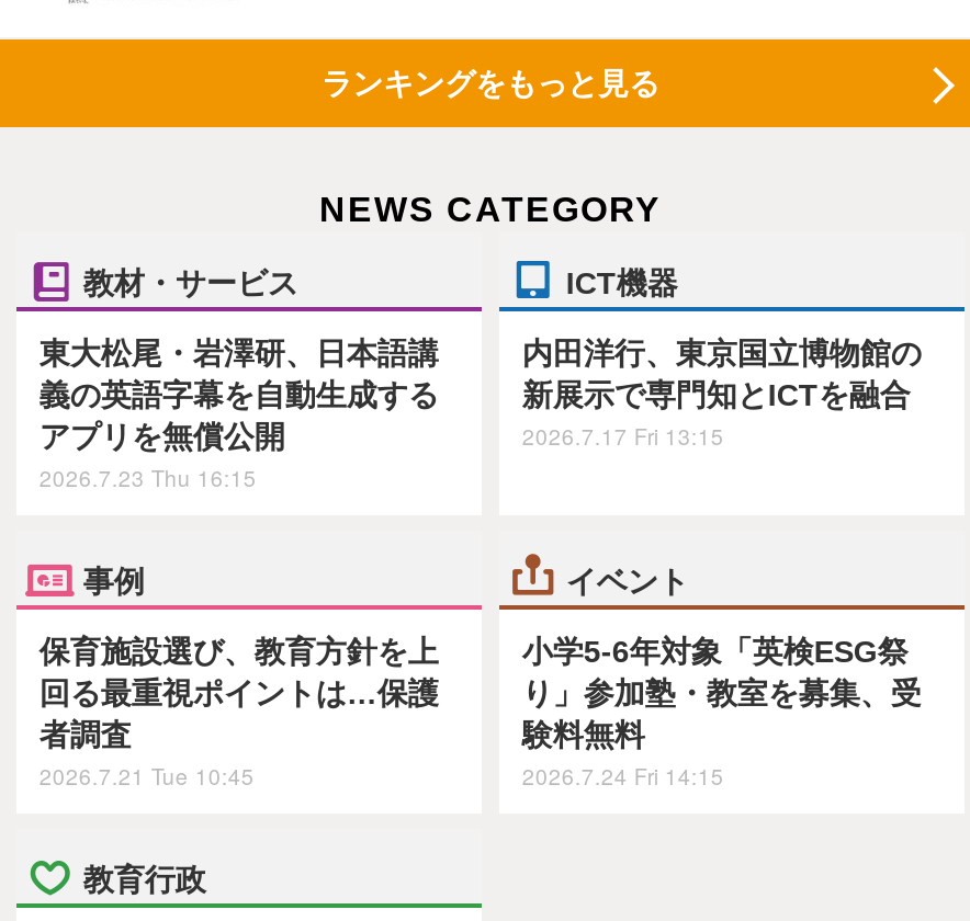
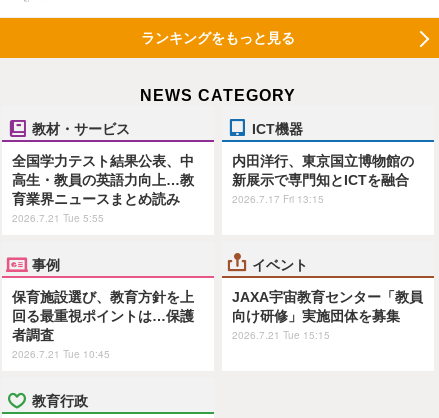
[39,337,439,494] 東大松尾・岩澤研、日本語講 | 義の英語字幕を自動生成する | アプリを無償公開 | 2026.7.23 Thu 16:15 -> [12,153,194,225] 全国学力テスト結果公表、中 | 高生・教員の英語力向上…教 | 育業界ニュースまとめ読み | 2026.7.21 Tue 5:55
[522,634,921,792] 小学5-6年対象「英検ESG祭 | り」参加塾・教室を募集、受 | 験料無料 | 2026.7.24 Fri 14:15 -> [232,289,423,342] JAXA宇宙教育センター「教員 | 向け研修」実施団体を募集 | 2026.7.21 Tue 15:15

